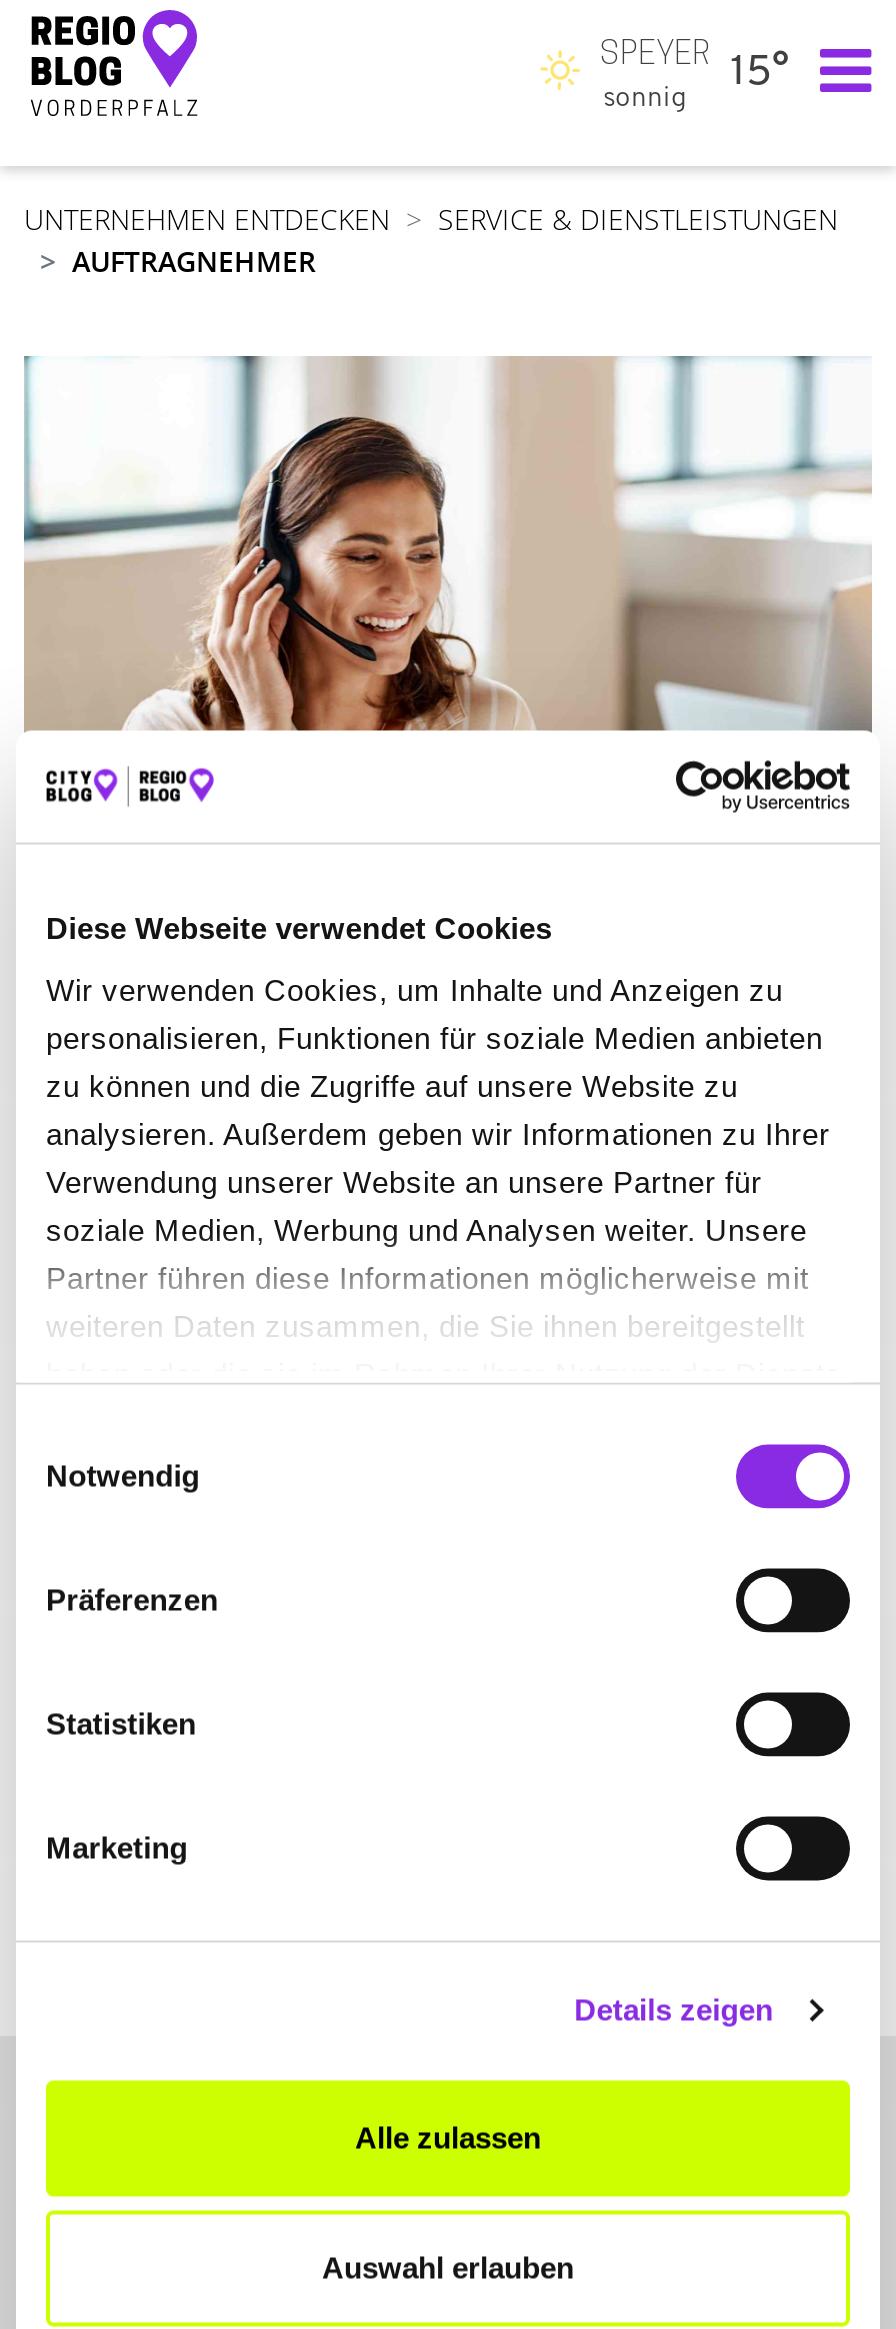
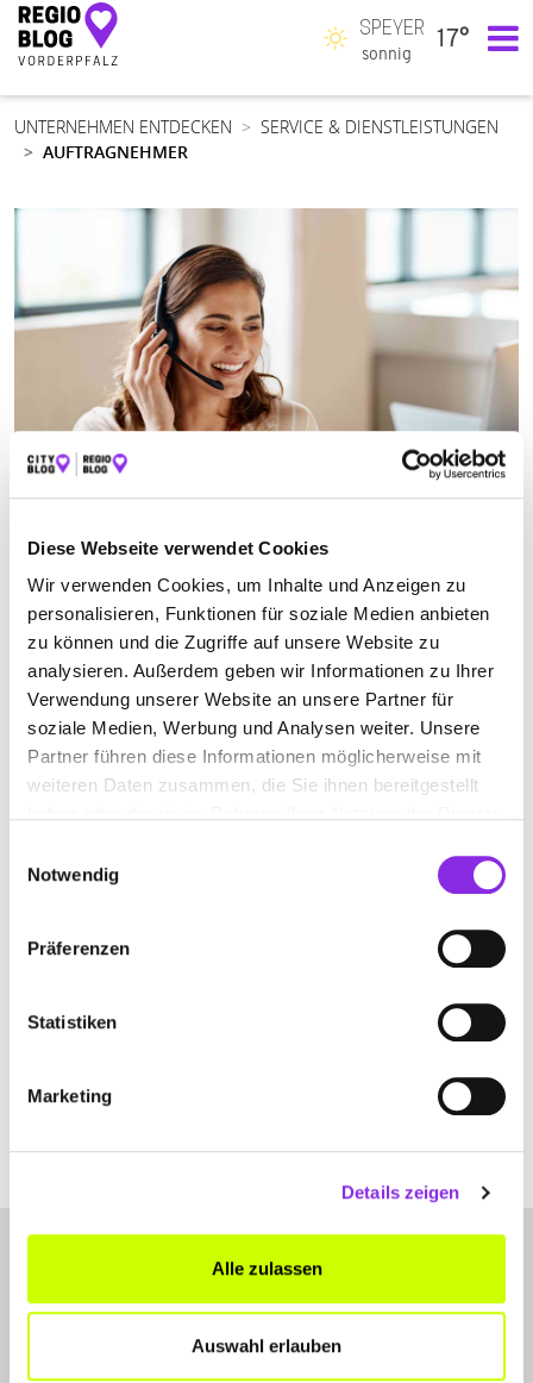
[600,40,790,95] SPEYER 15° -> [359,20,470,53] SPEYER 17°

